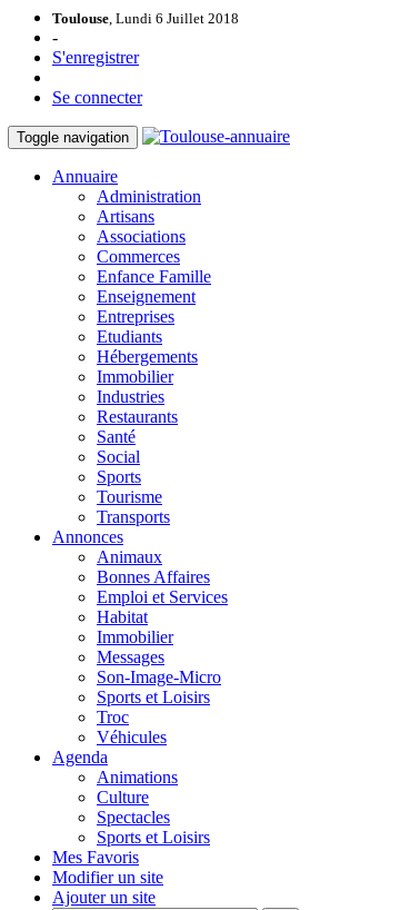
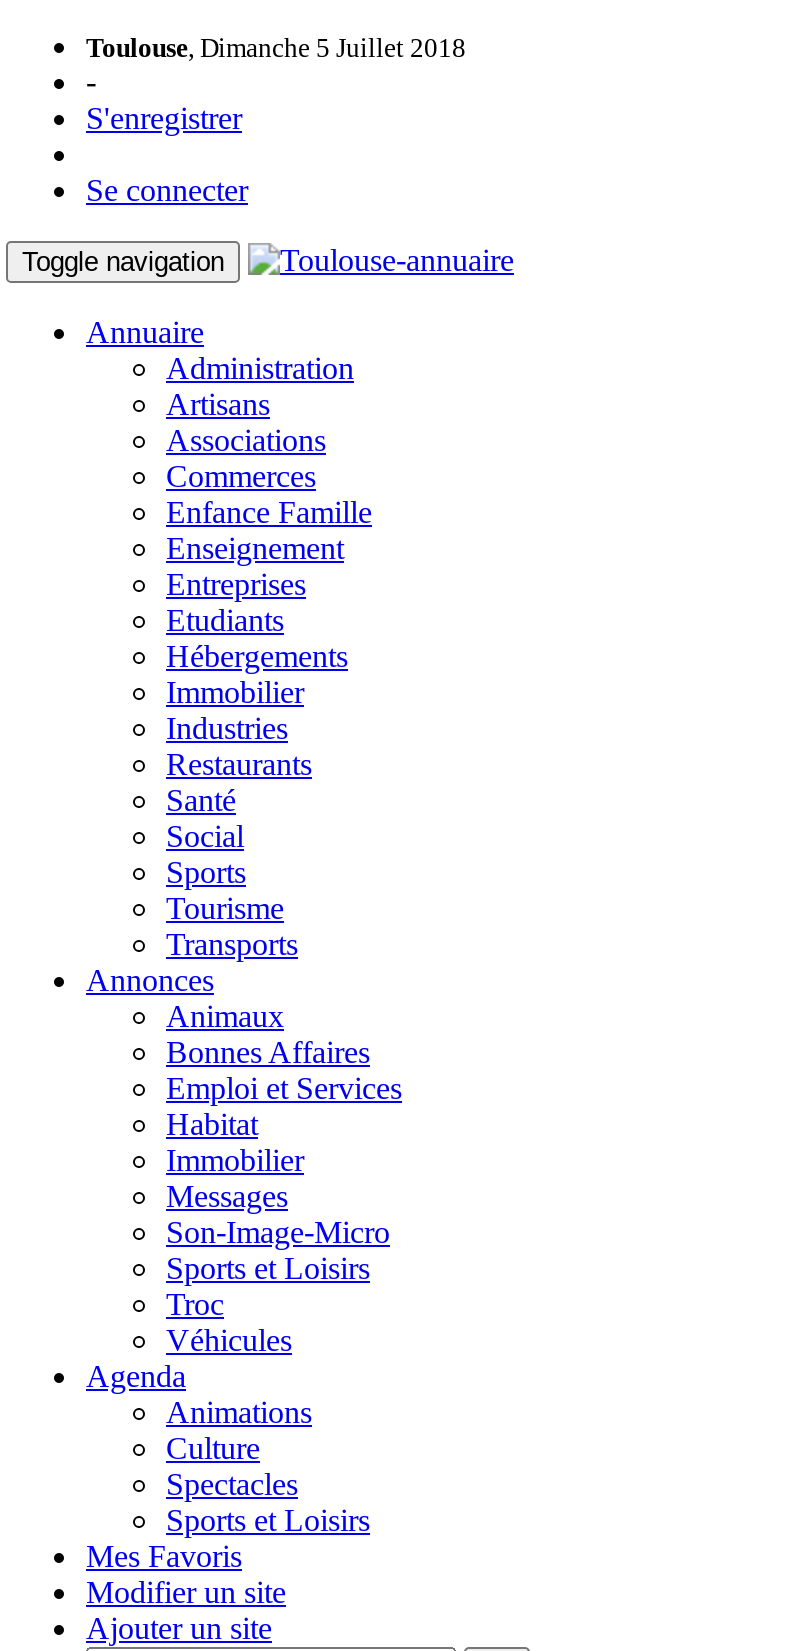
[52,10,239,27] Toulouse, Lundi 6 Juillet 2018 -> [86,33,466,63] Toulouse, Dimanche 5 Juillet 2018

